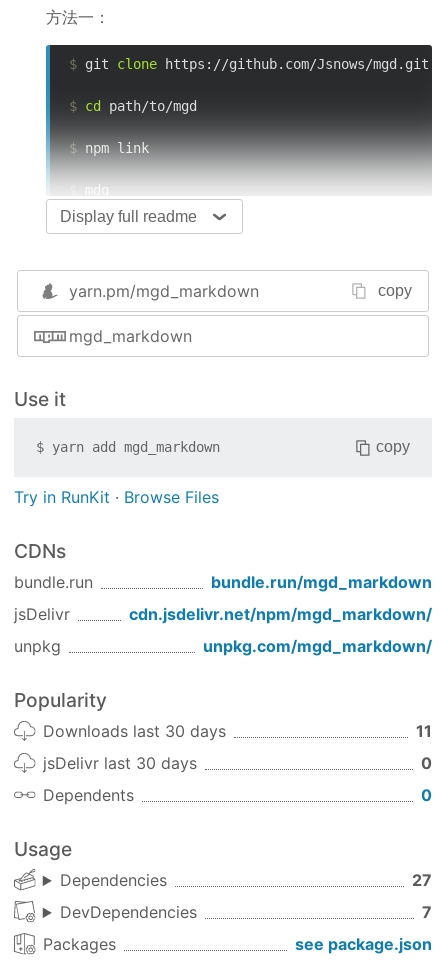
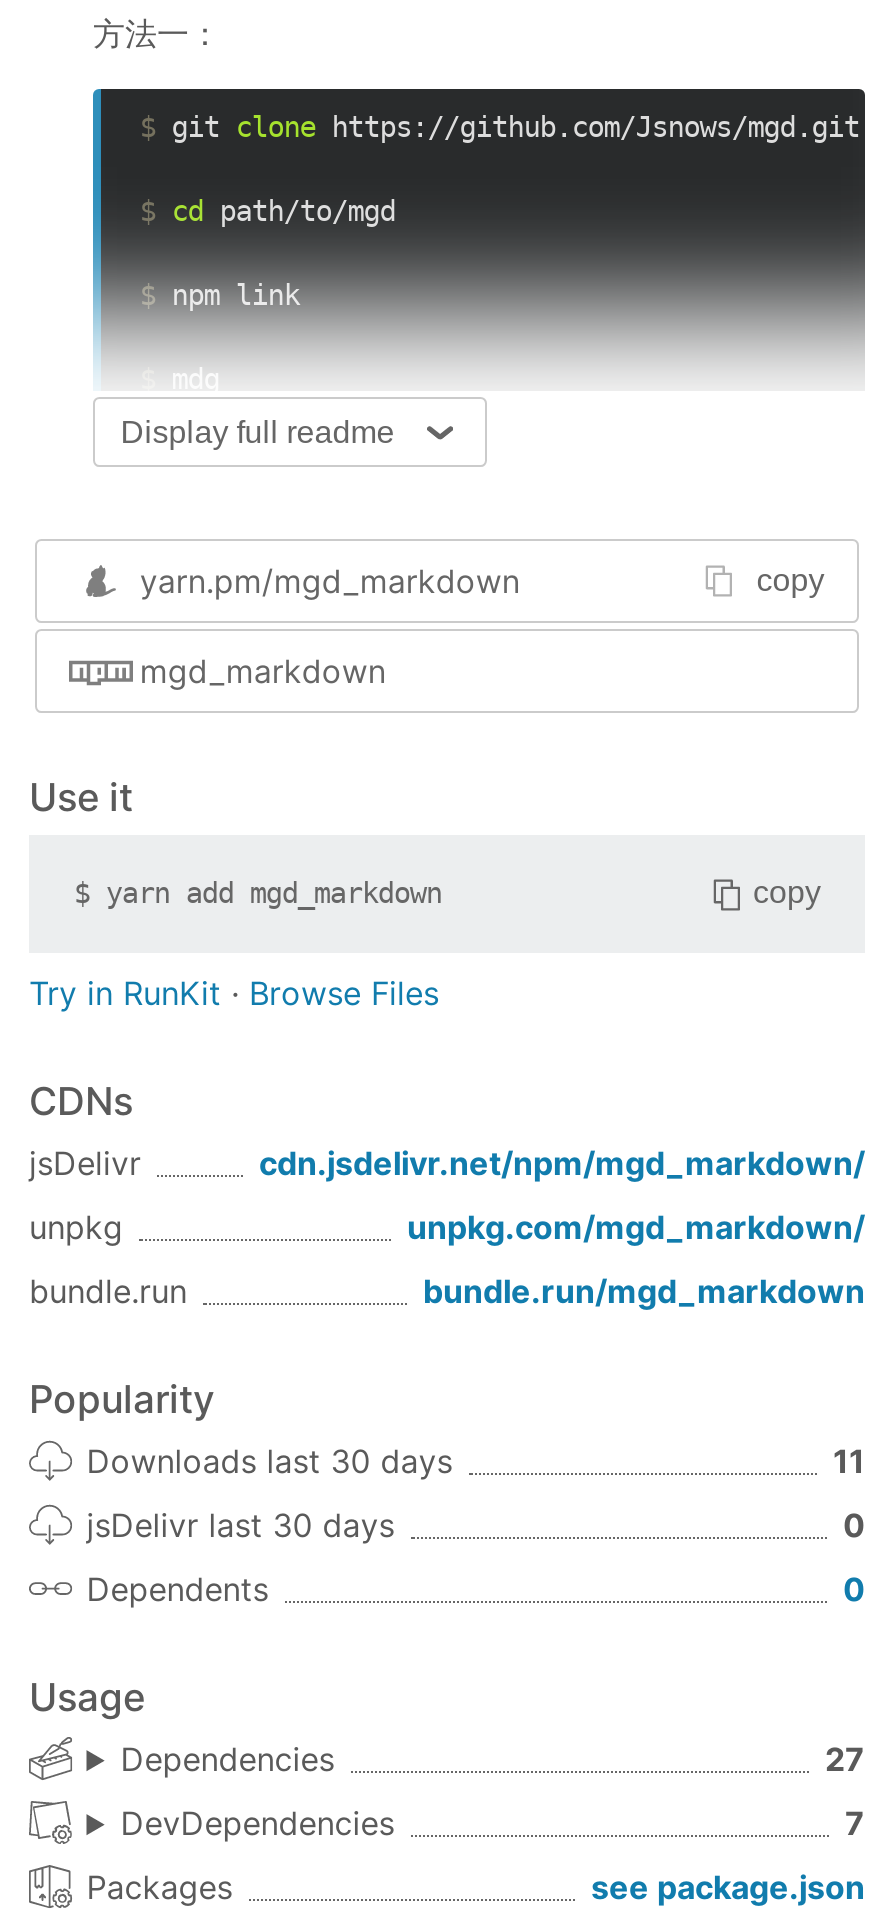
moved [14,572,432,592] -> [29,1271,865,1311]: bundle.run | bundle.run/mgd_markdown
moved [14,604,432,656] -> [29,1143,865,1247]: jsDelivr | cdn.jsdelivr.net/npm/mgd_markdown/ | unpkg | unpkg.com/mgd_markdown/

